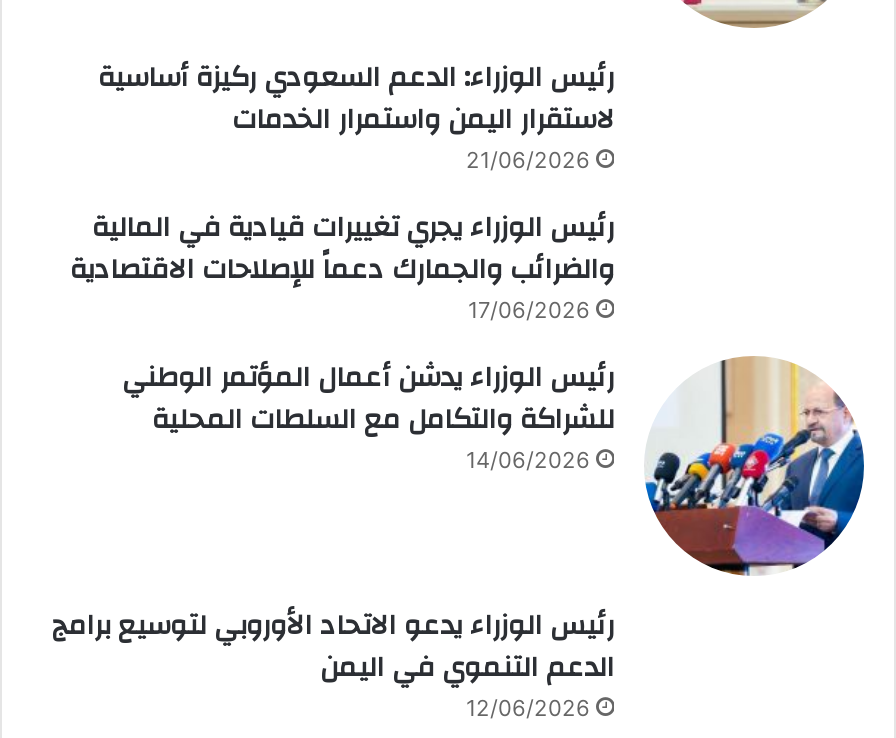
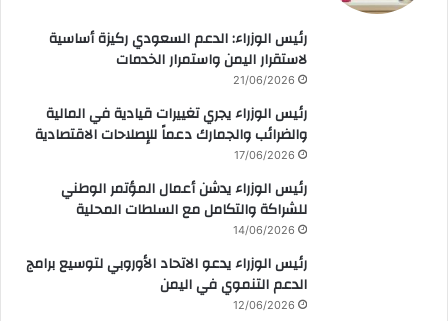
[644,354,866,578] [image] -> none

